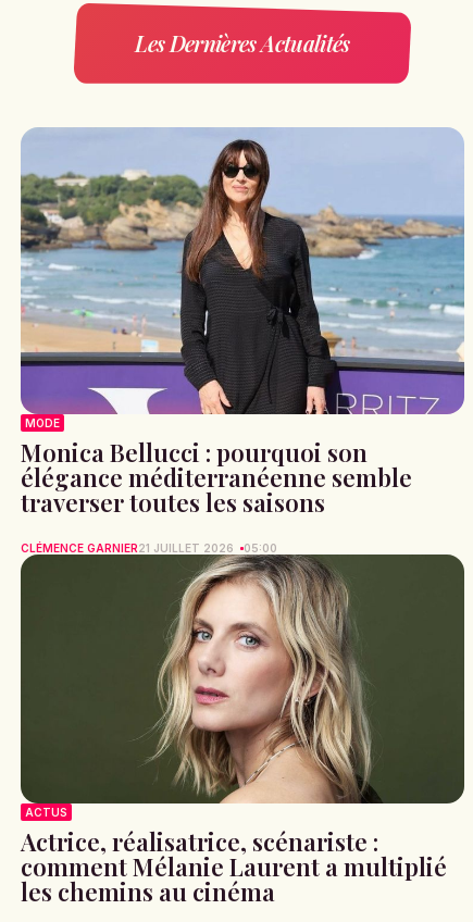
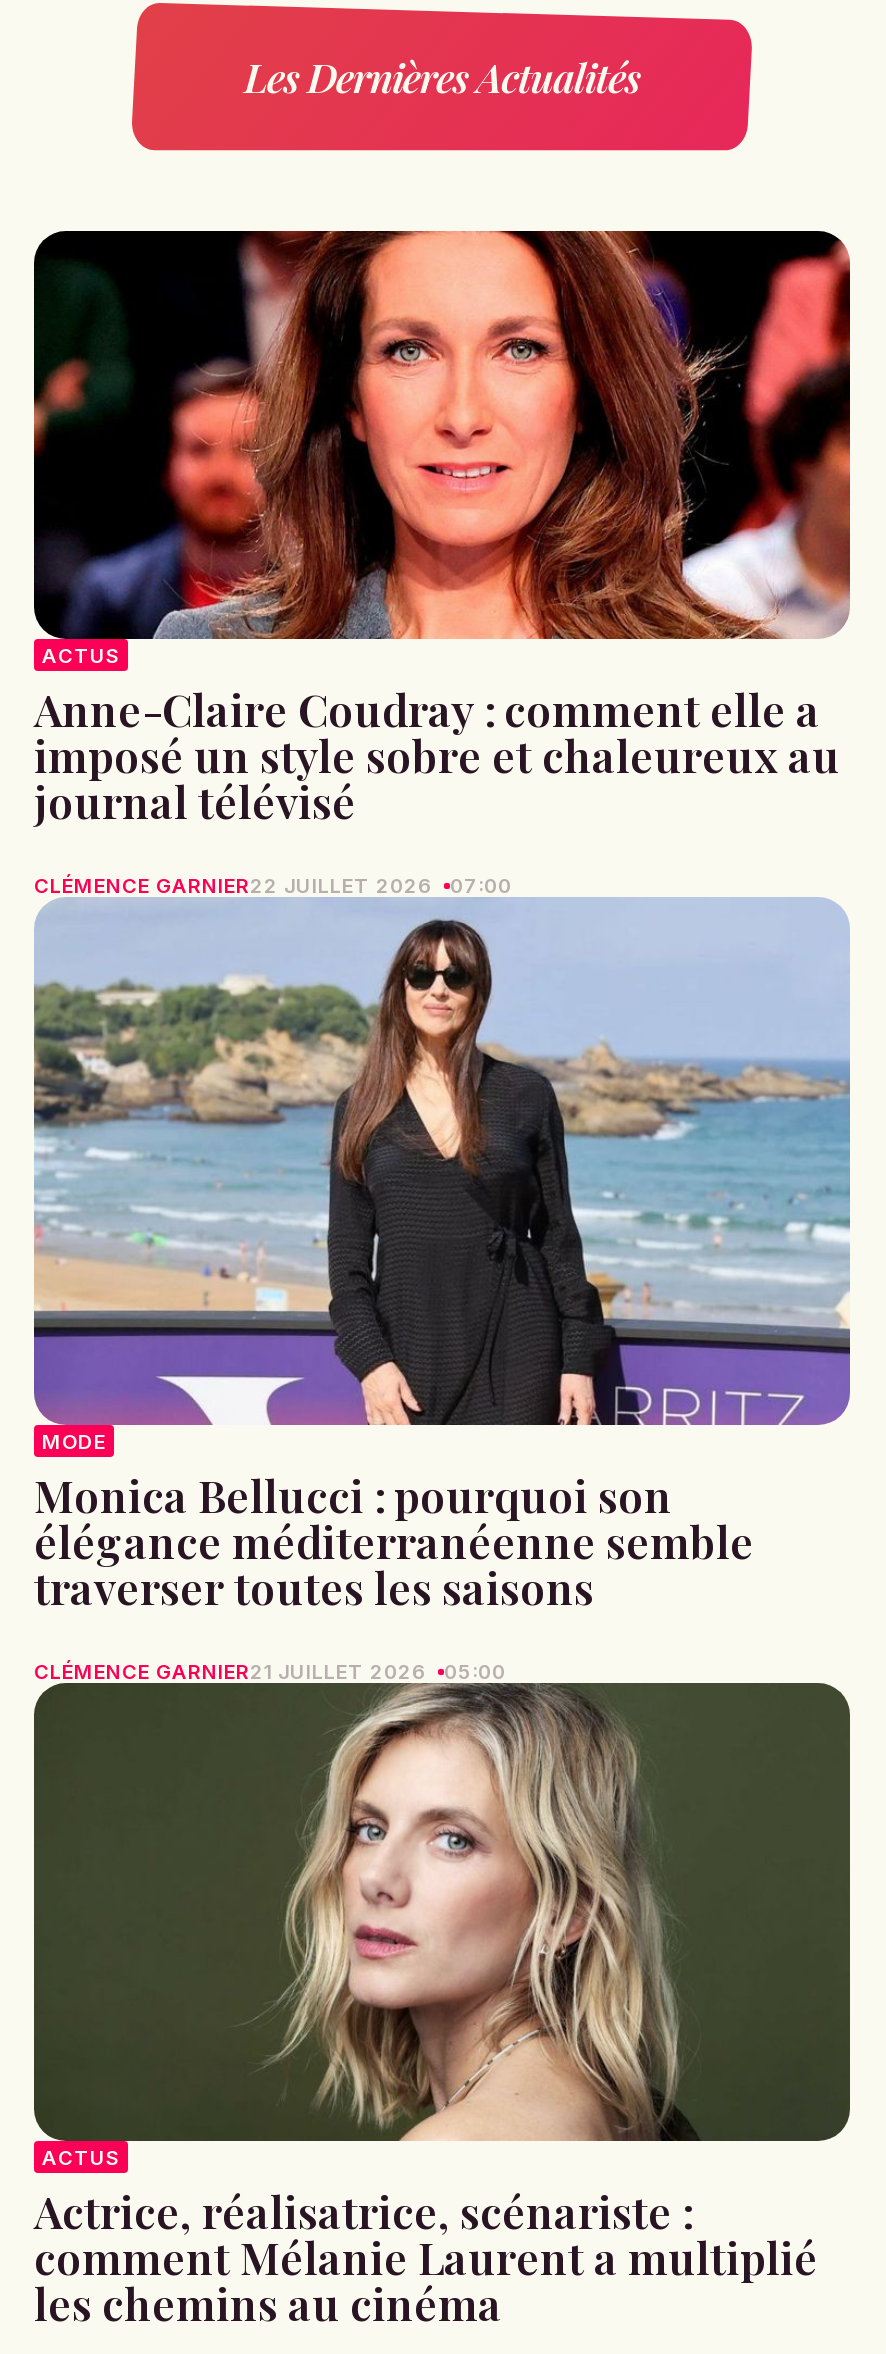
none -> [32,229,852,897] [image] | ACTUS | Anne-Claire Coudray : comment elle a | imposé un style sobre et chaleureux au | journal télévisé | CLÉMENCE GARNIER22 JUILLET 2026 | 07:00

